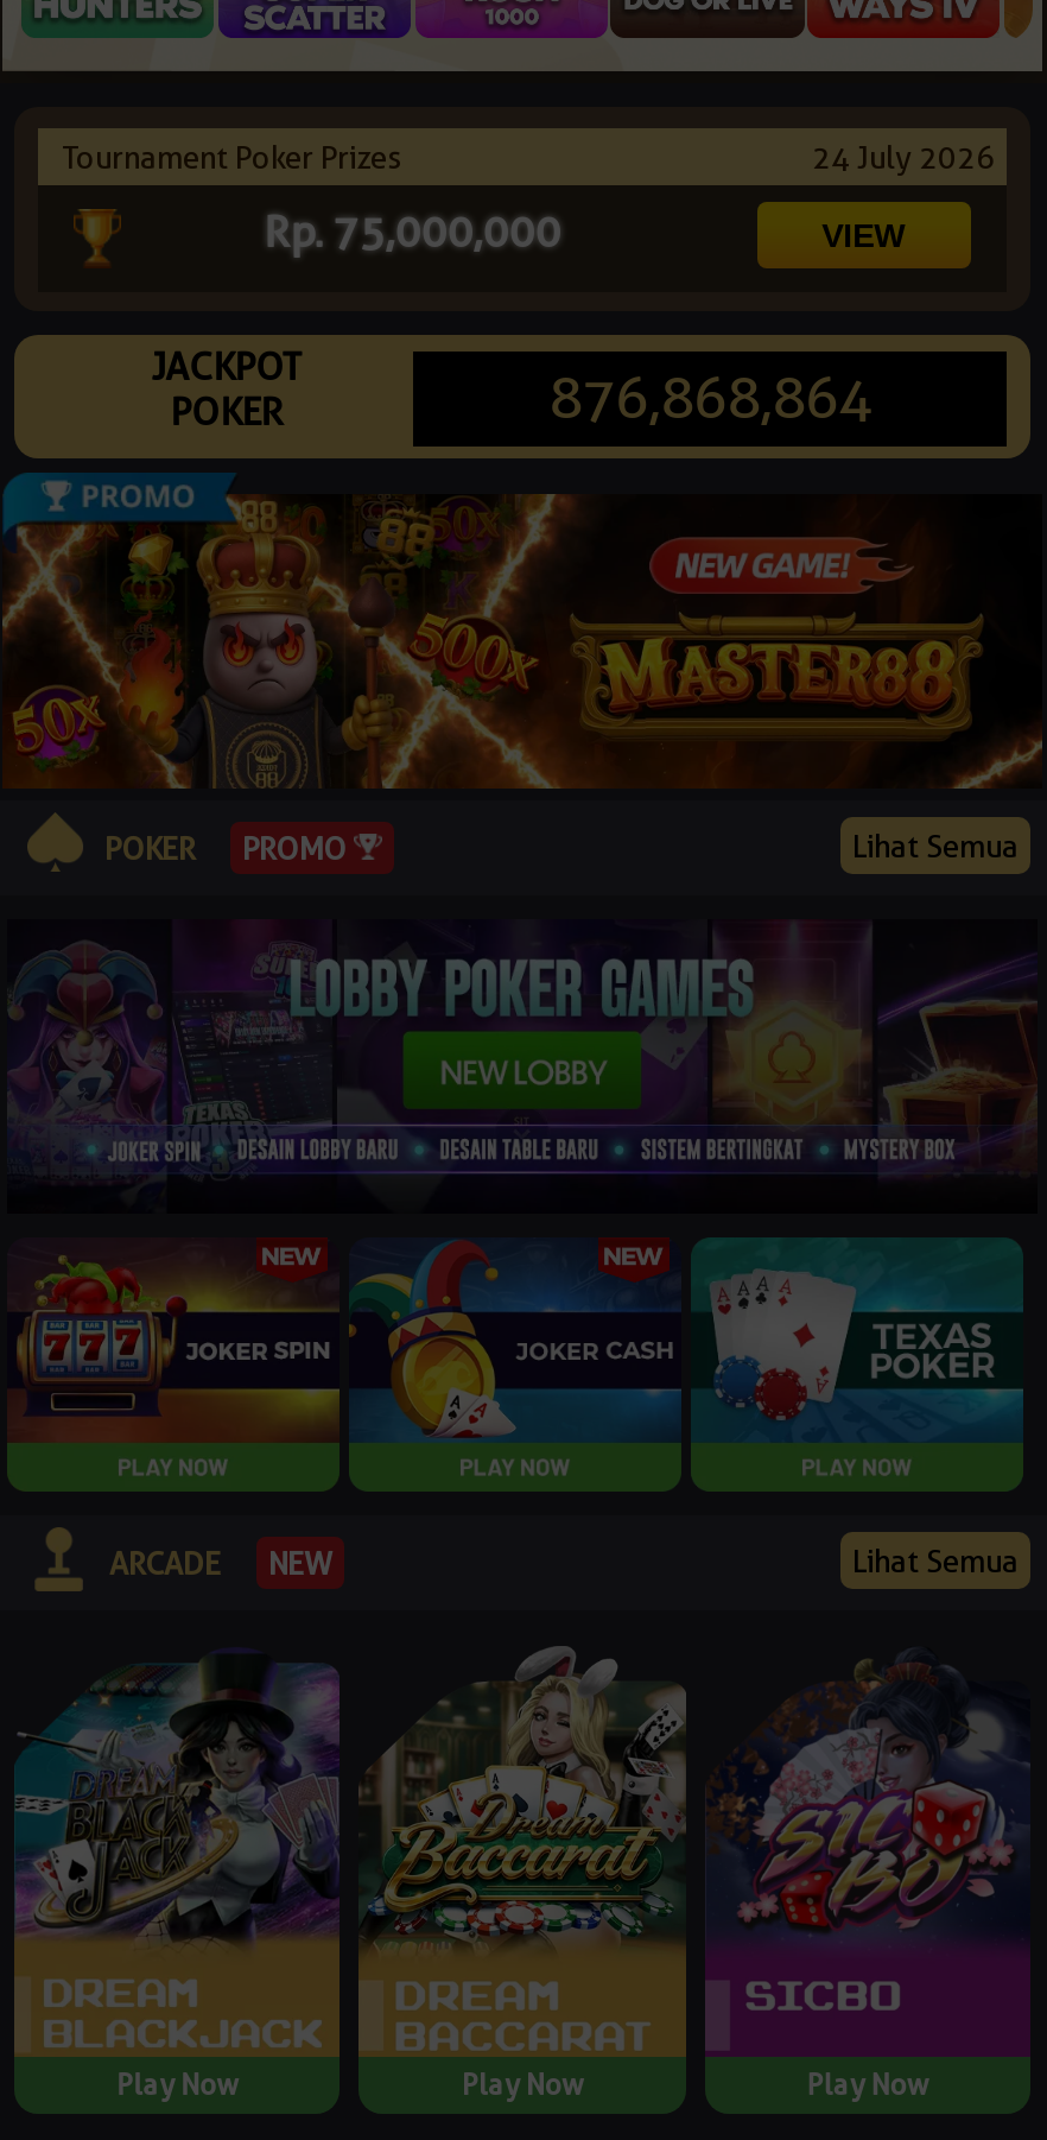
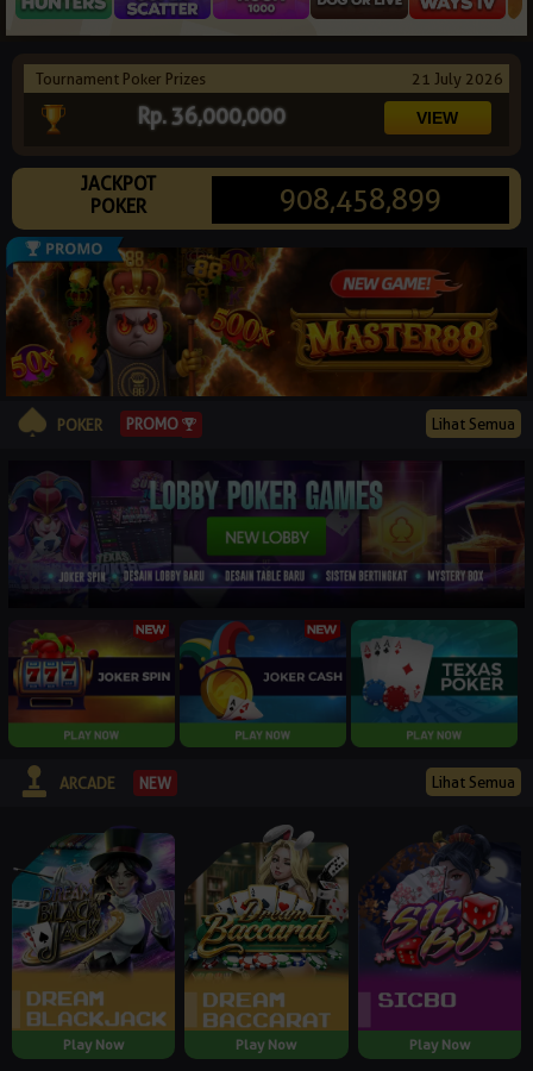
[812,138,995,176] 24 July 2026 -> [412,69,503,88] 21 July 2026
[264,207,561,257] Rp. 75,000,000 -> [137,104,286,129] Rp. 36,000,000
[549,364,872,433] 876,868,864 -> [280,182,442,217] 908,458,899

